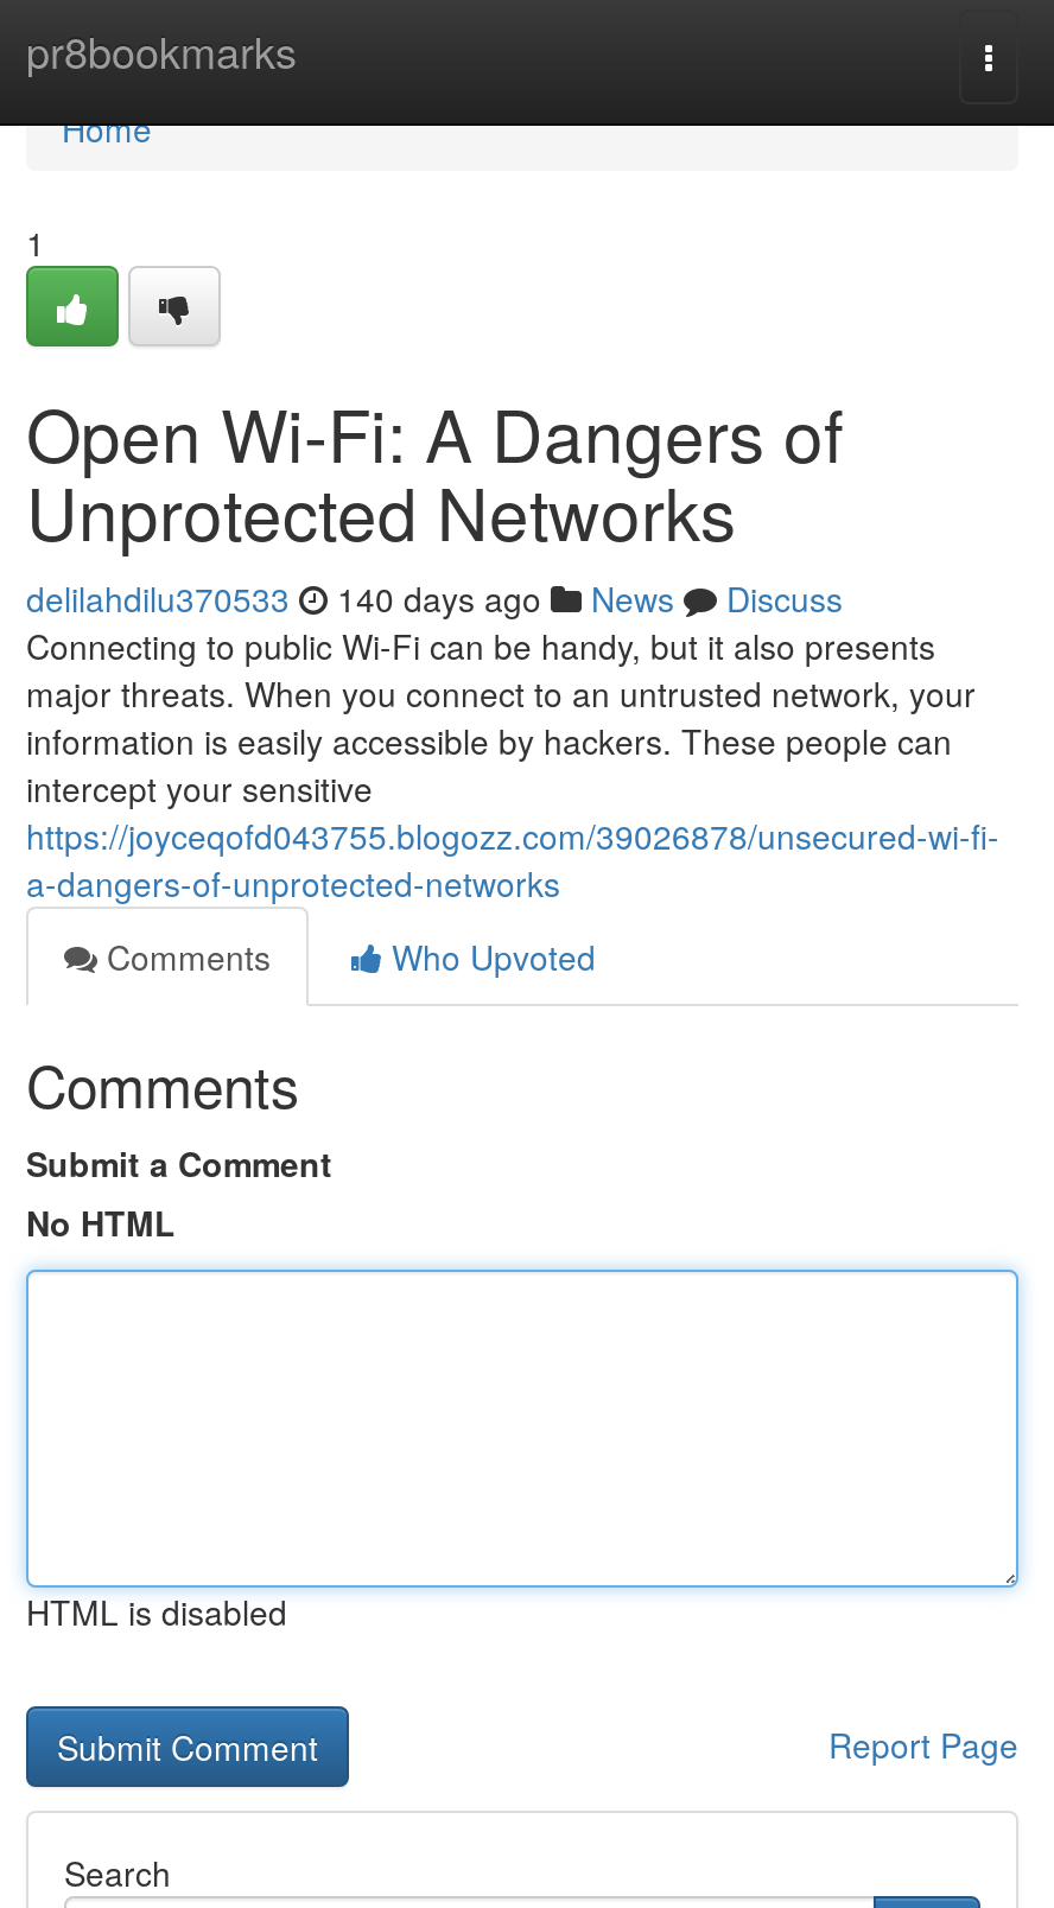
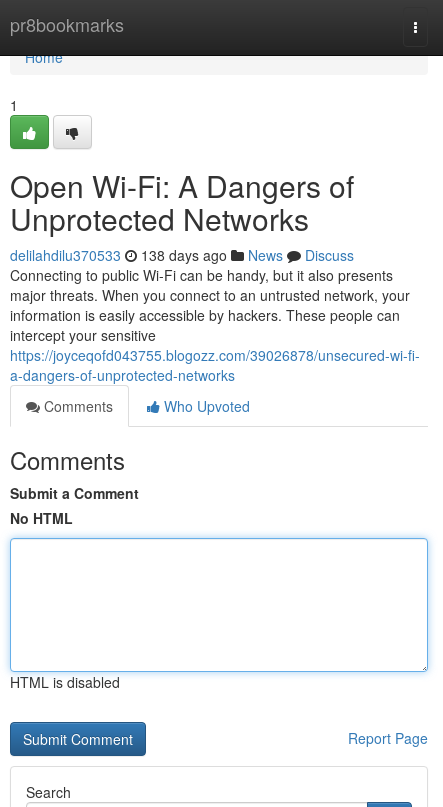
[26,574,843,622] delilahdilu370533 140 days ago News Discuss -> [10,245,354,265] delilahdilu370533 138 days ago News Discuss

